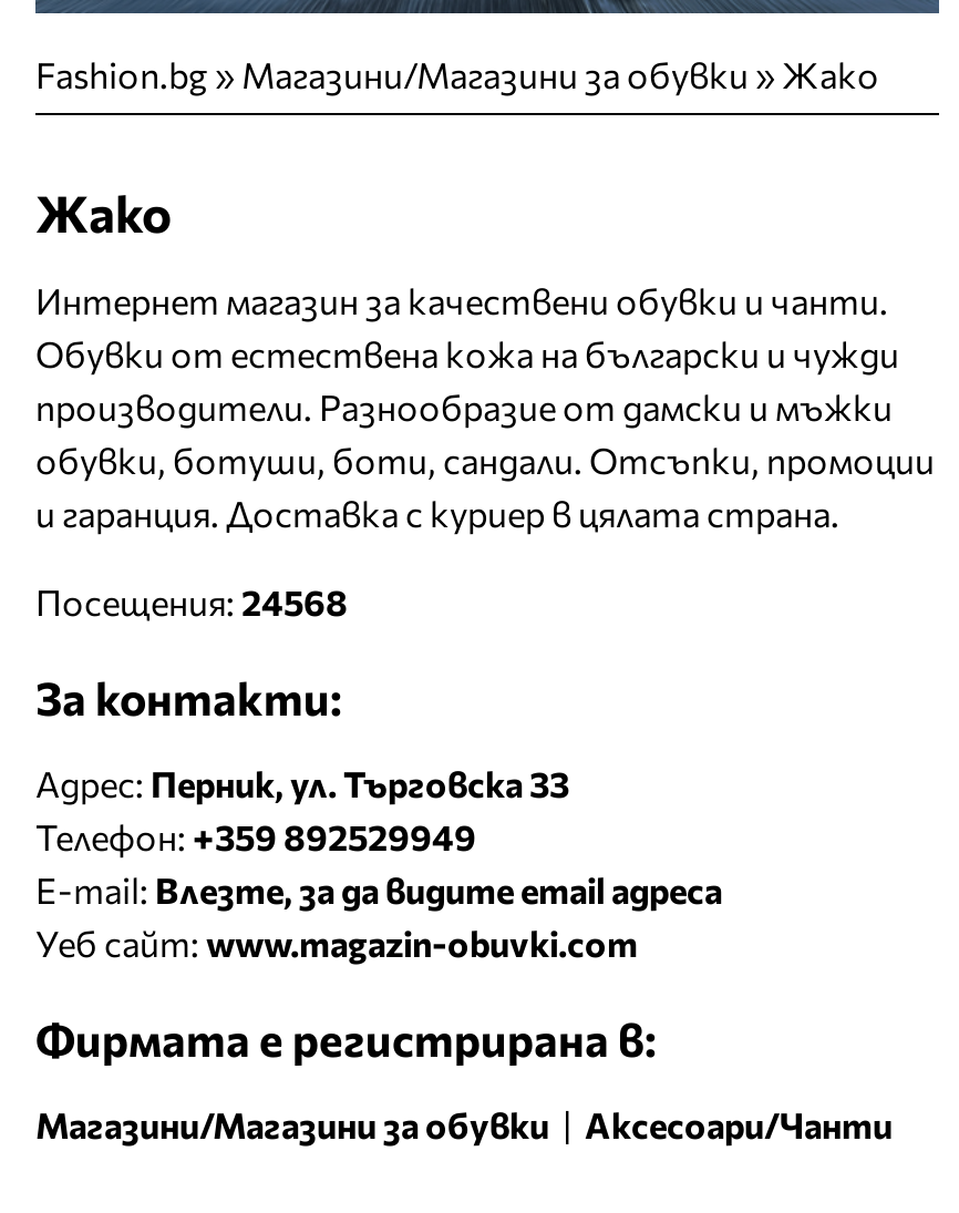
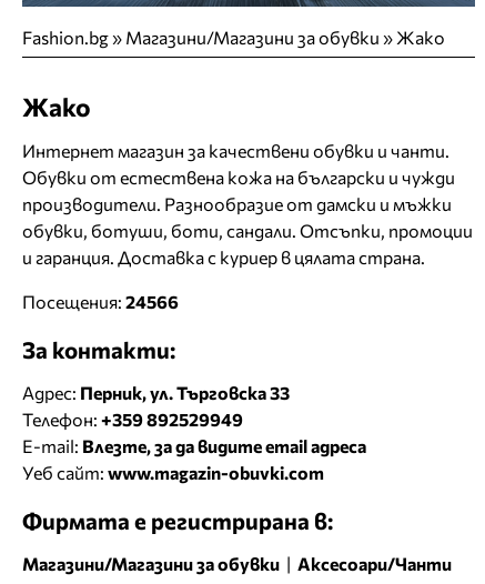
[35,580,348,622] Посещения: 24568 -> [22,290,179,312] Посещения: 24566

